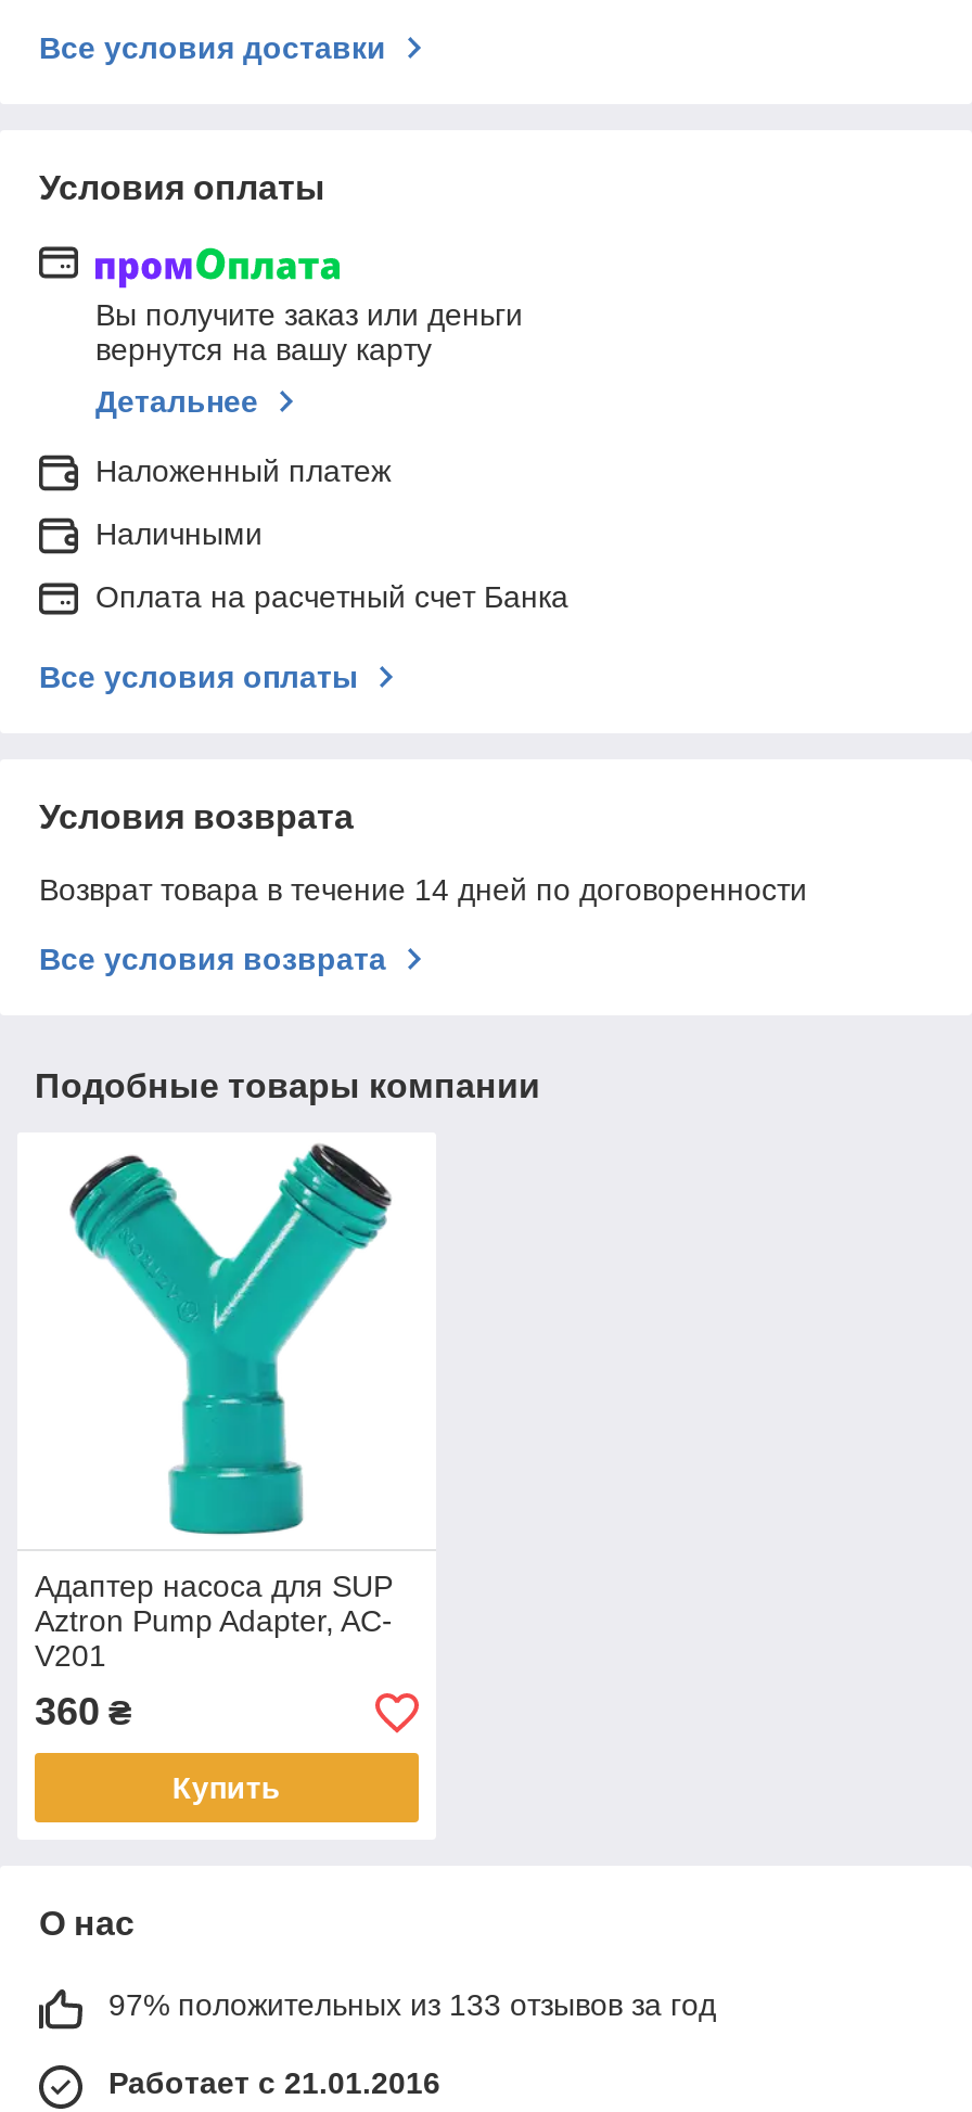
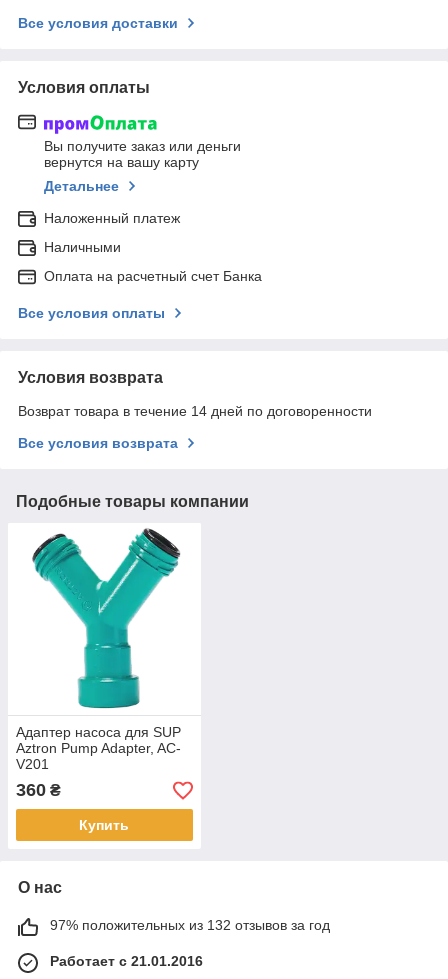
[108,1988,716,2023] 97% положительных из 133 отзывов за год -> [50,917,330,933] 97% положительных из 132 отзывов за год

